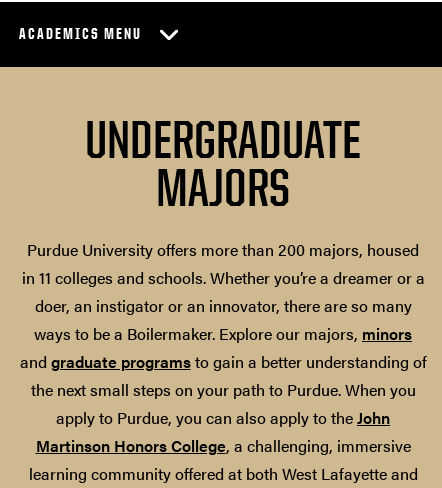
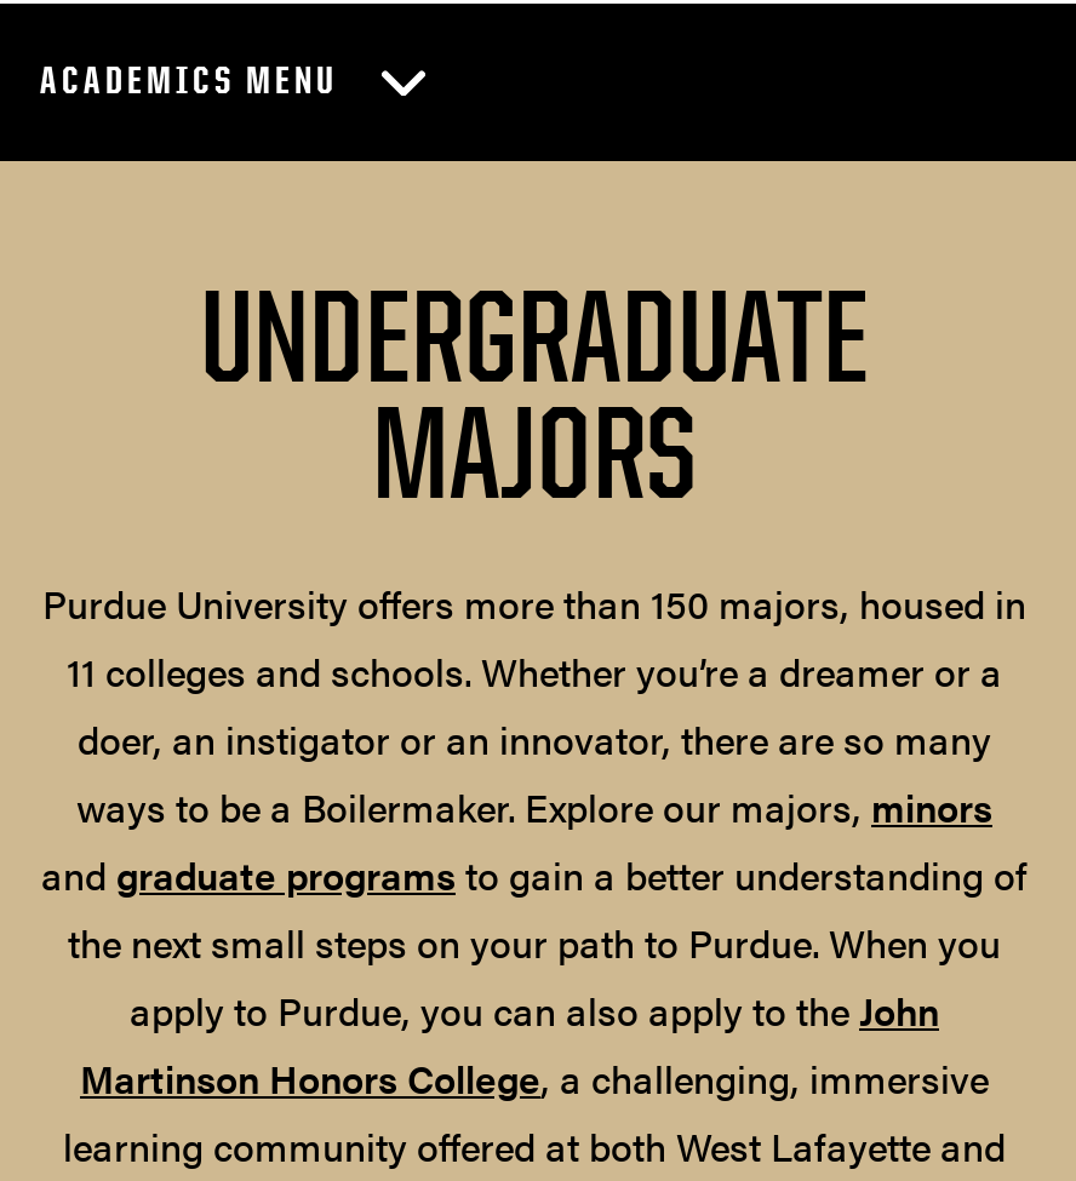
[21,238,424,289] Purdue University offers more than 200 majors, housed | in 11 colleges and schools. Whether you’re a dreamer or a -> [42,576,1026,699] Purdue University offers more than 150 majors, housed in | 11 colleges and schools. Whether you’re a dreamer or a

